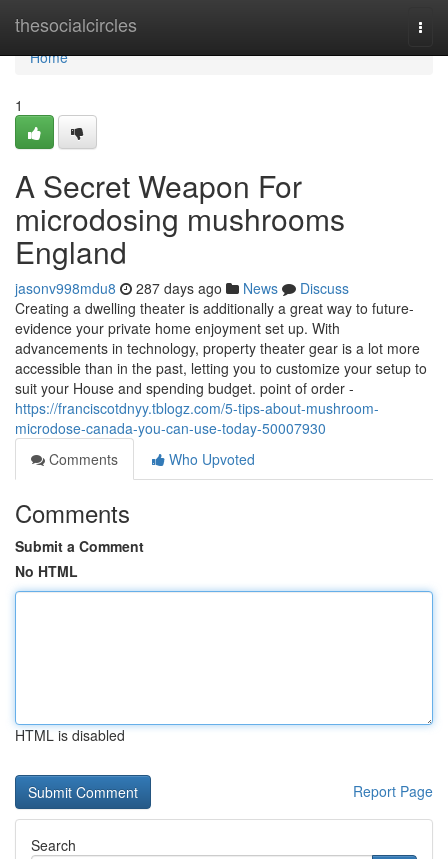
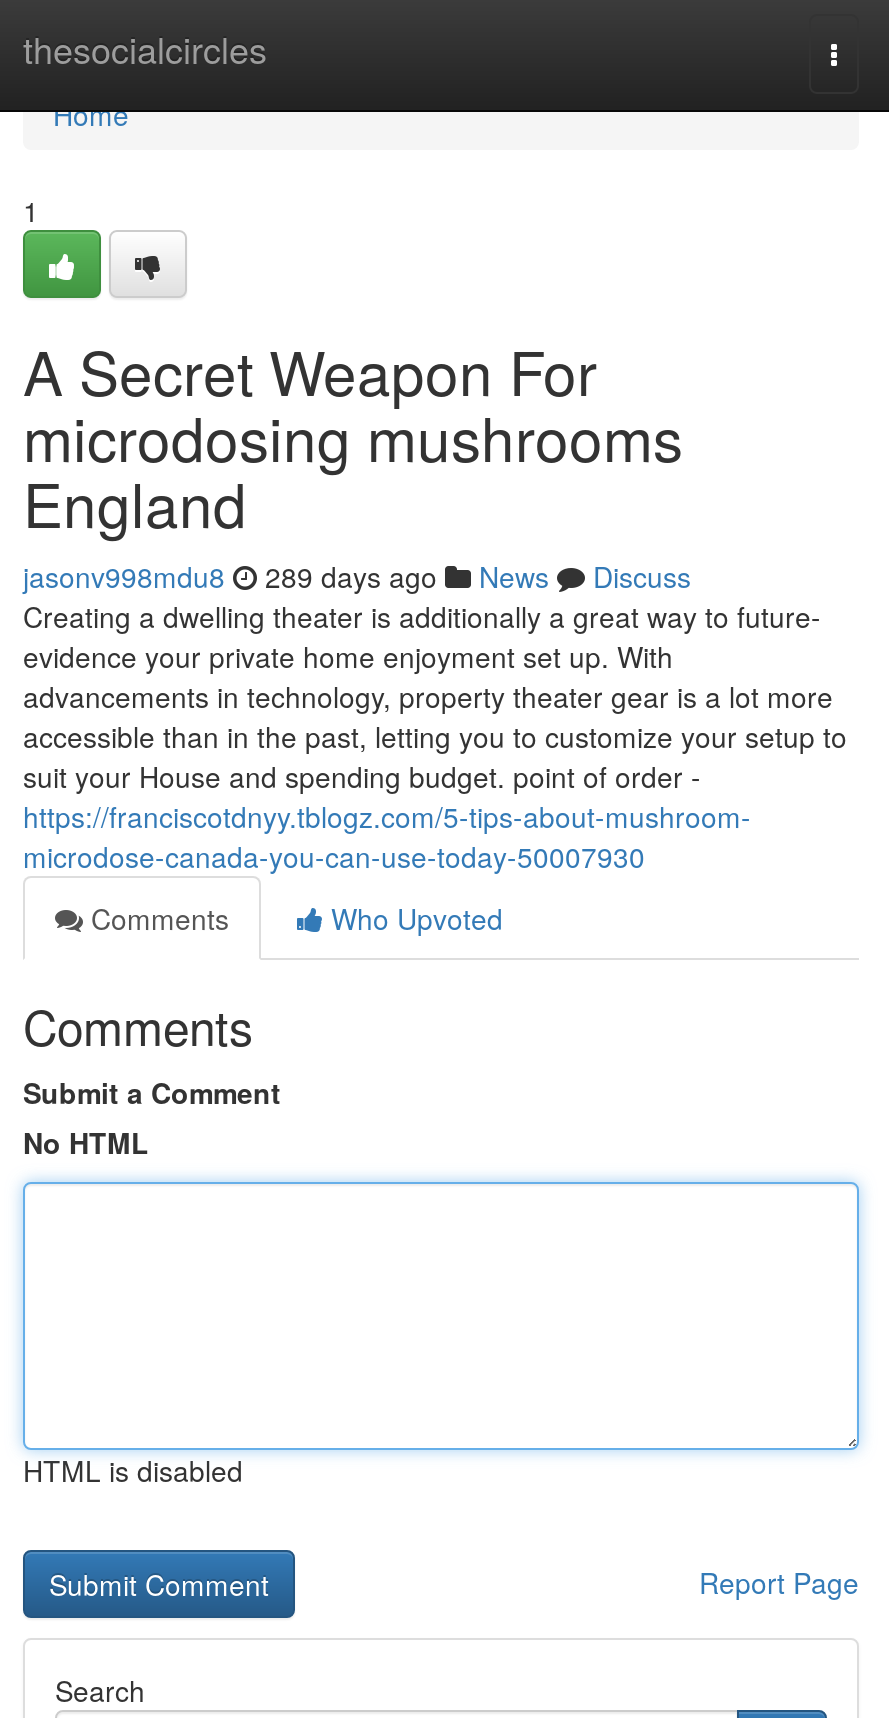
[15,278,349,298] jasonv998mdu8 287 days ago News Discuss -> [23,556,691,596] jasonv998mdu8 289 days ago News Discuss

